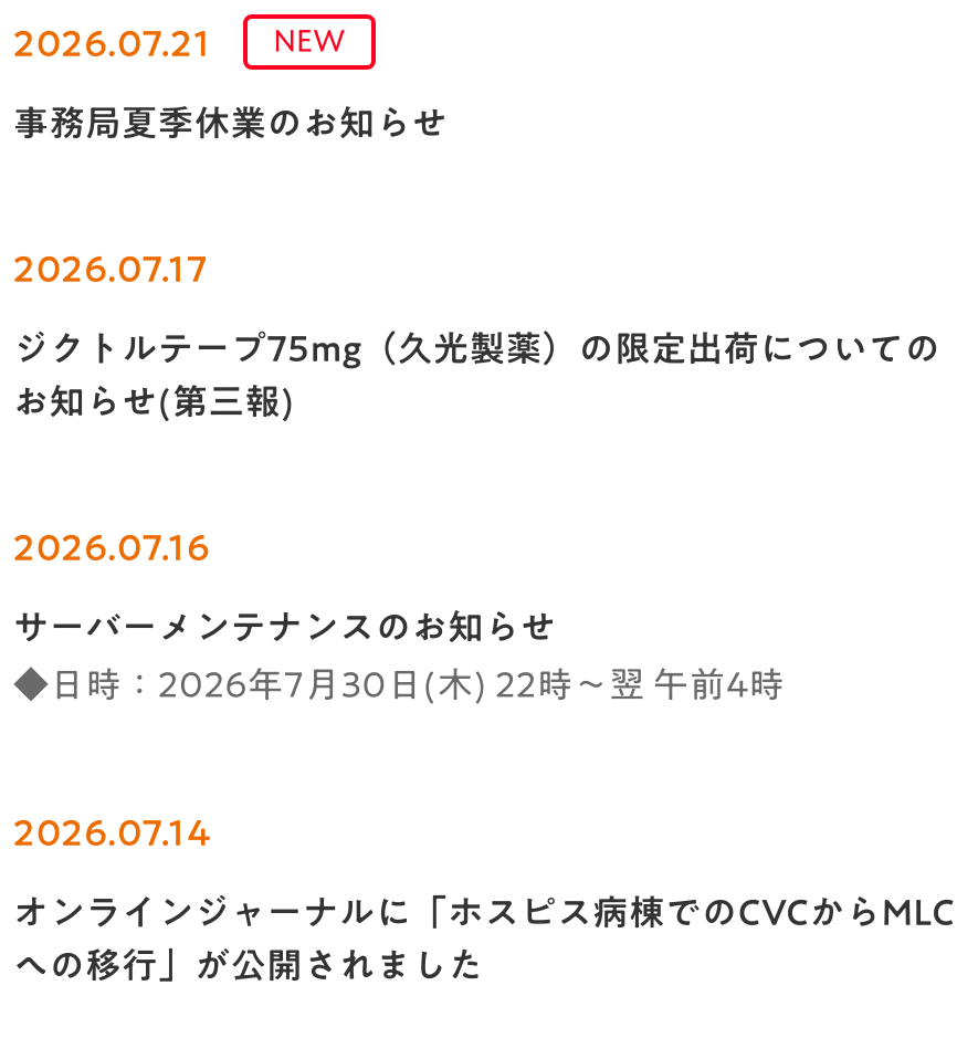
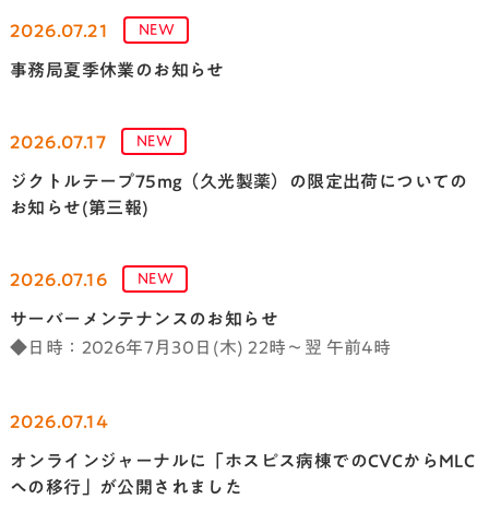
none -> [136,133,172,148] NEW
none -> [137,271,174,286] NEW

